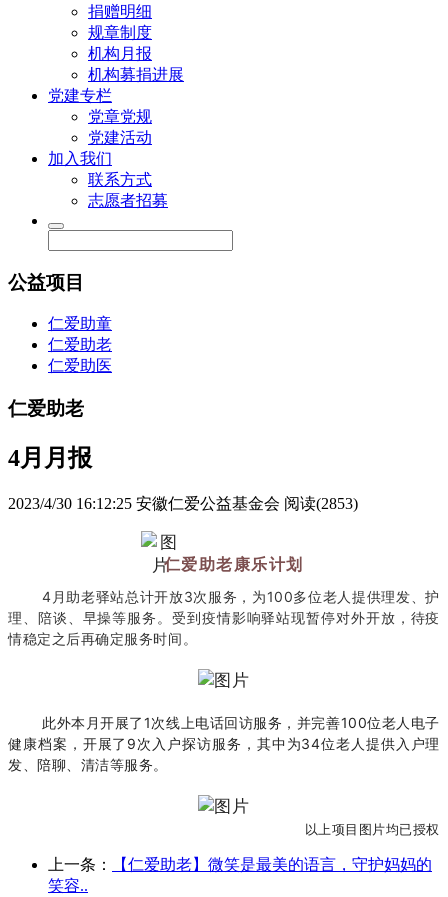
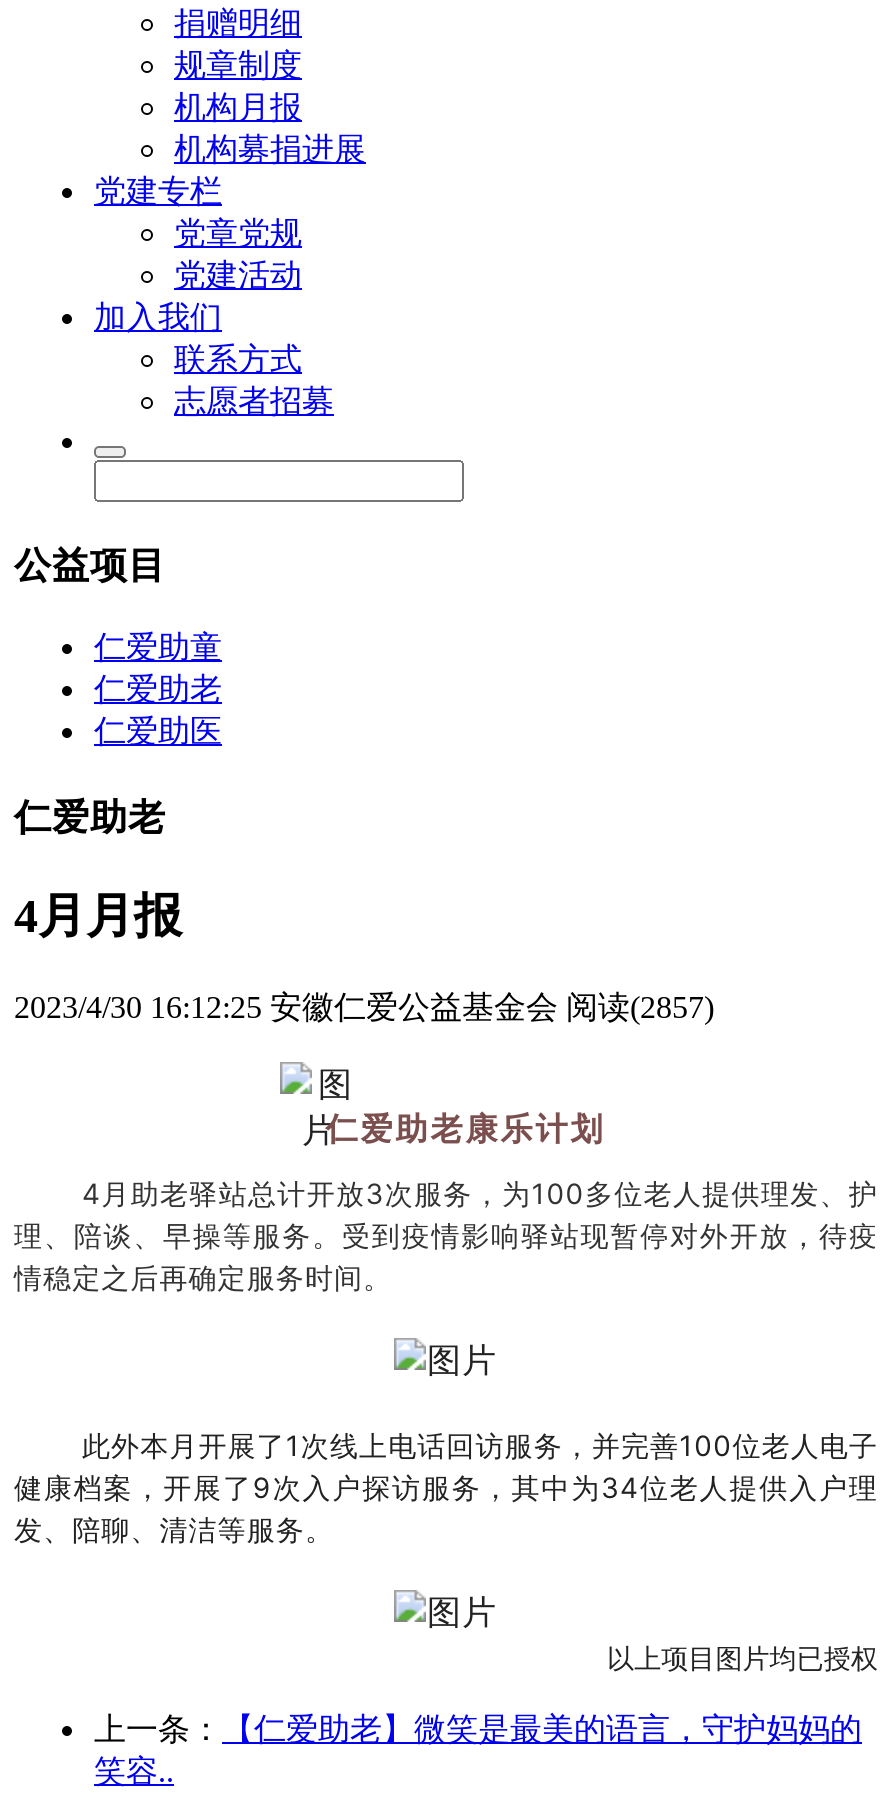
[8,495,358,512] 2023/4/30 16:12:25安徽仁爱公益基金会阅读(2853) -> [14,990,714,1024] 2023/4/30 16:12:25安徽仁爱公益基金会阅读(2857)

